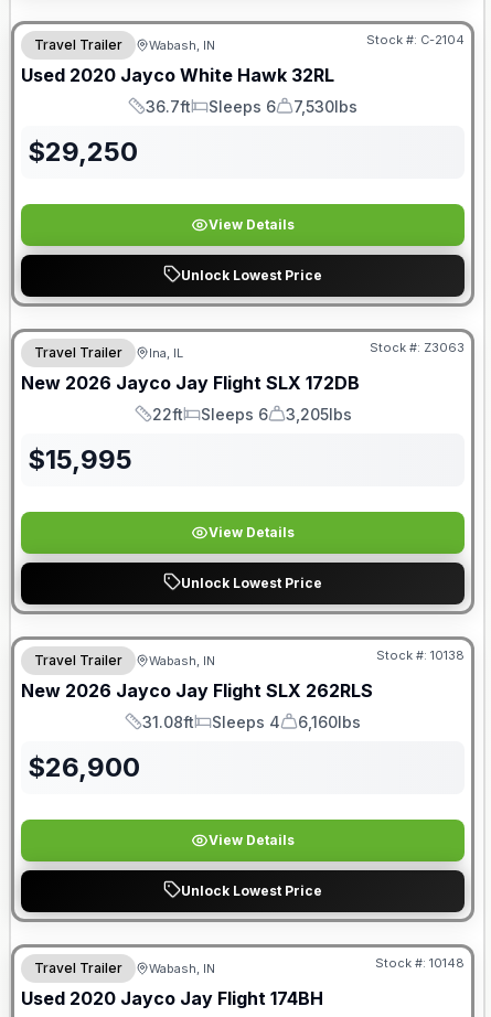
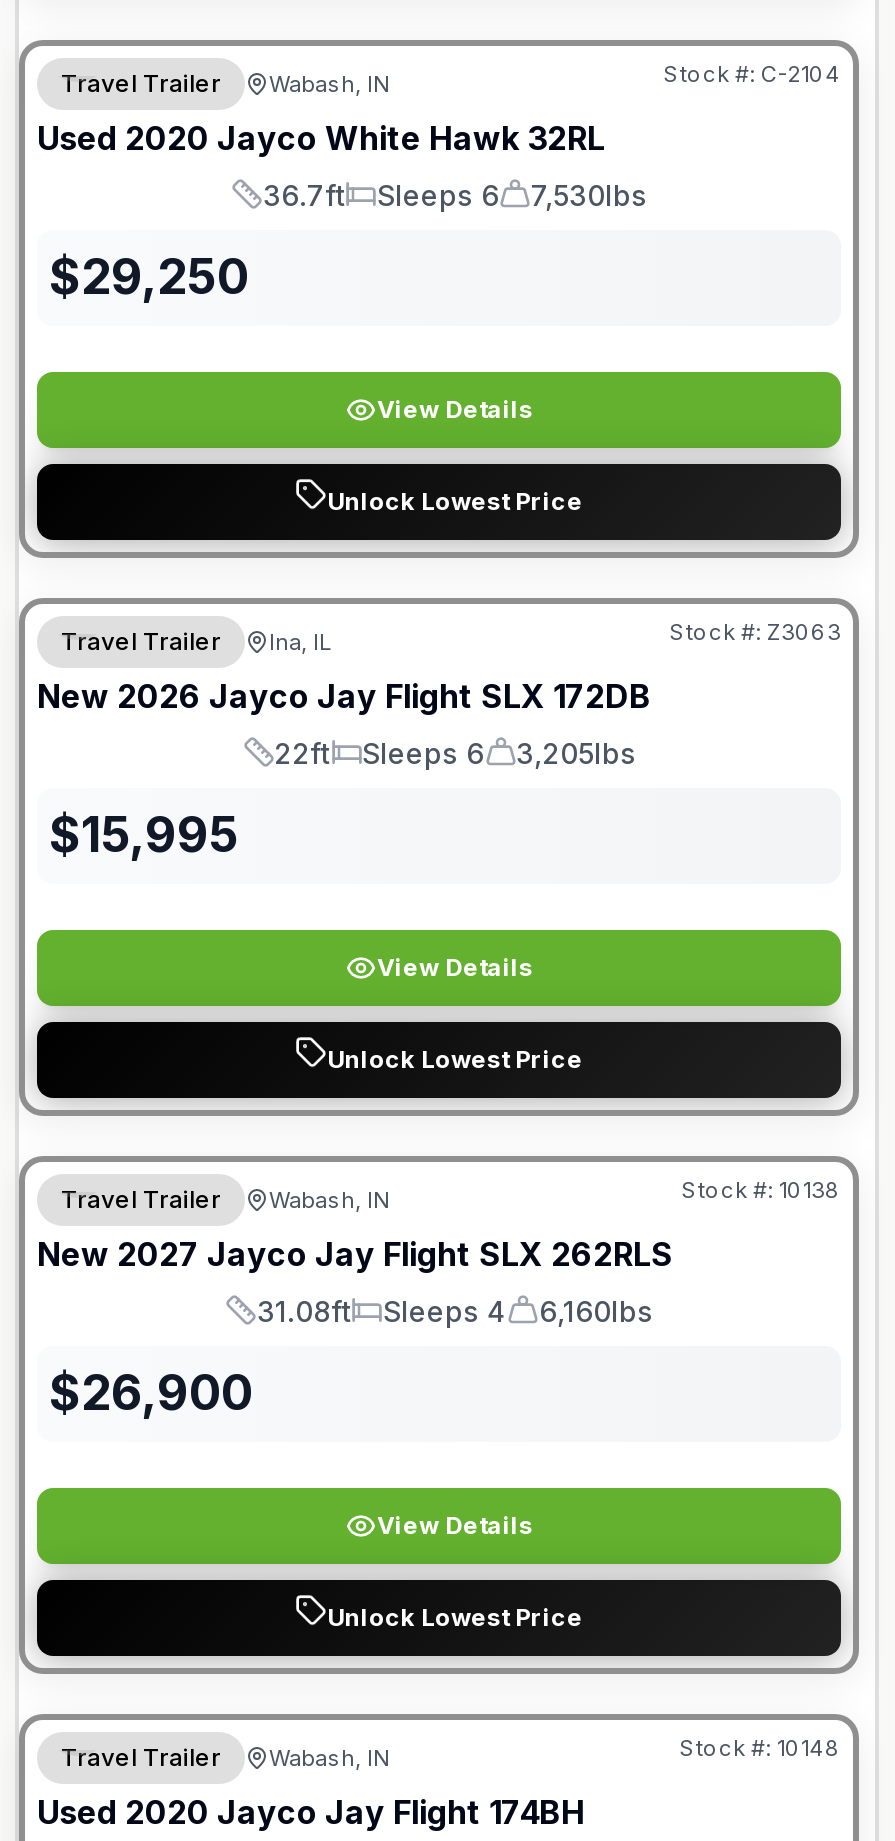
[21,679,373,702] New 2026 Jayco Jay Flight SLX 262RLS -> [37,1234,673,1274] New 2027 Jayco Jay Flight SLX 262RLS

